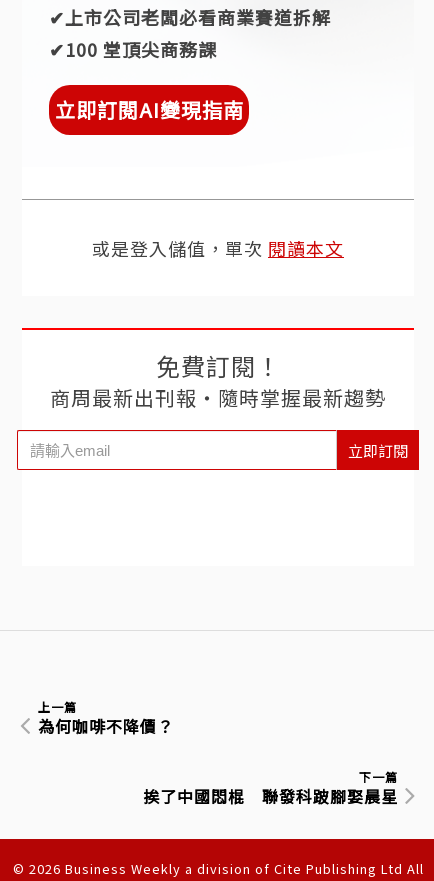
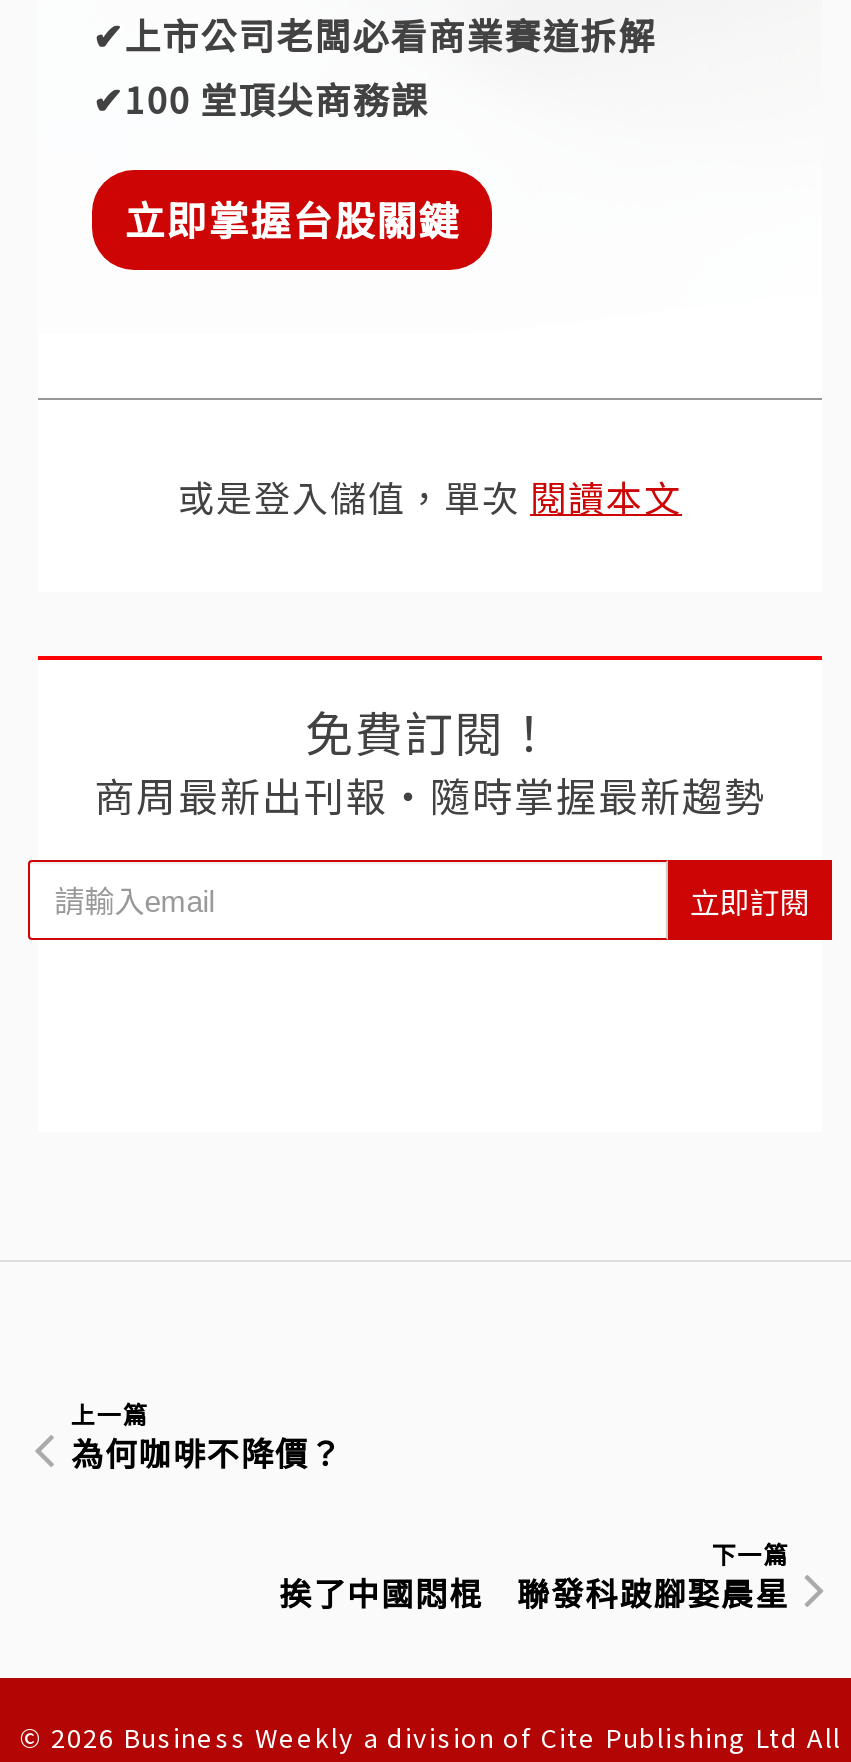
[55,95,244,124] 立即訂閱AI變現指南 -> [124,190,460,248] 立即掌握台股關鍵

